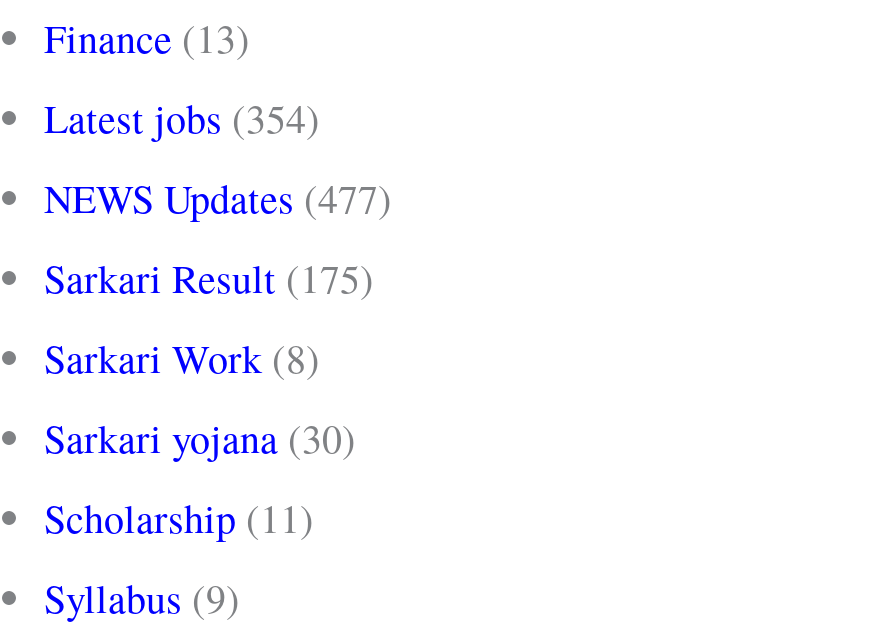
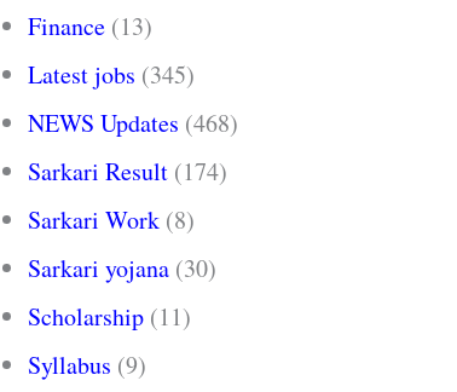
[44,92,320,146] Latest jobs (354) -> [28,59,195,91] Latest jobs (345)
[44,172,392,226] NEWS Updates (477) -> [28,107,238,140] NEWS Updates (468)
[44,252,374,306] Sarkari Result (175) -> [28,155,227,188] Sarkari Result (174)

